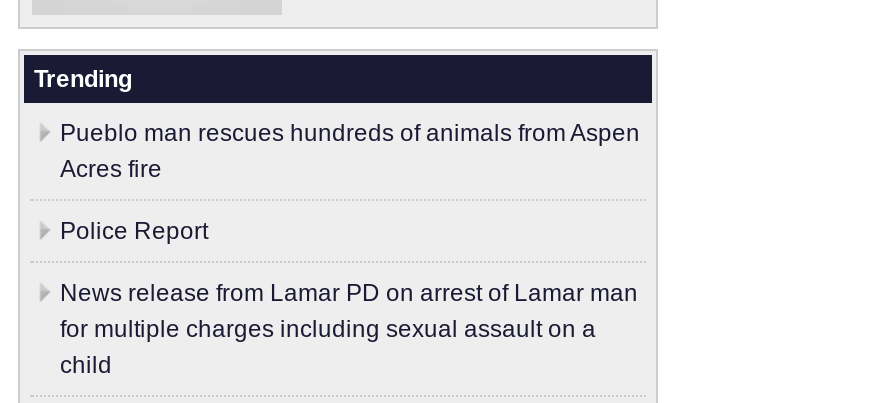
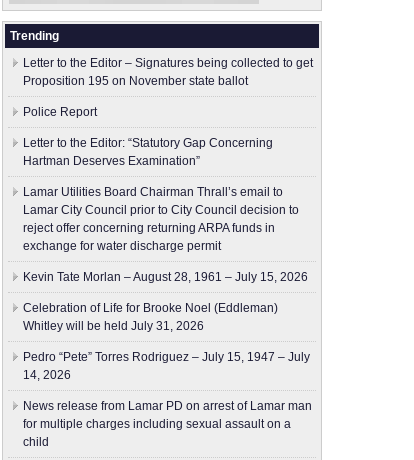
[60,119,640,183] Pueblo man rescues hundreds of animals from Aspen | Acres fire -> [23,56,313,88] Letter to the Editor – Signatures being collected to get | Proposition 195 on November state ballot
none -> [23,136,310,382] Letter to the Editor: “Statutory Gap Concerning | Hartman Deserves Examination” | Lamar Utilities Board Chairman Thrall’s email to | Lamar City Council prior to City Council decision to | reject offer concerning returning ARPA funds in | exchange for water discharge permit | Kevin Tate Morlan – August 28, 1961 – July 15, 2026 | Celebration of Life for Brooke Noel (Eddleman) | Whitley will be held July 31, 2026 | Pedro “Pete” Torres Rodriguez – July 15, 1947 – July | 14, 2026

